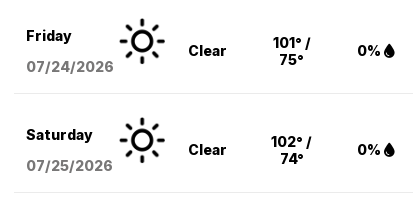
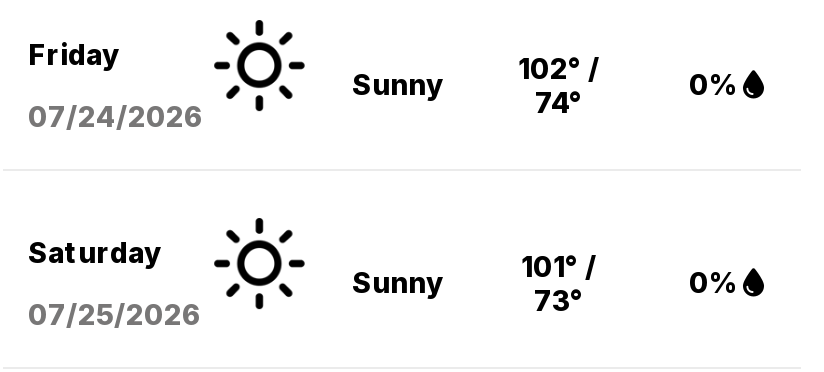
[188,34,311,68] Clear | 101° / | 75° -> [352,52,600,120] Sunny | 102° / | 74°
[188,133,312,167] Clear | 102° / | 74° -> [352,250,597,318] Sunny | 101° / | 73°

